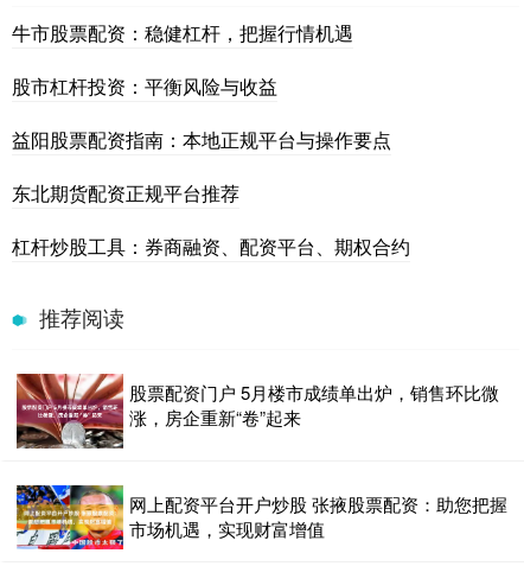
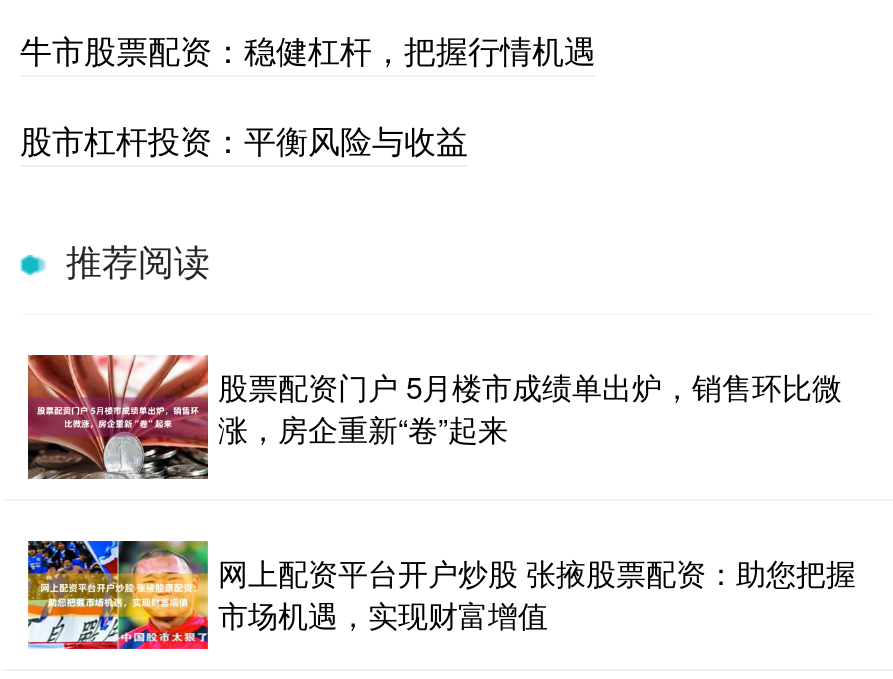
[12,126,410,260] 益阳股票配资指南：本地正规平台与操作要点 | 东北期货配资正规平台推荐 | 杠杆炒股工具：券商融资、配资平台、期权合约 -> none

